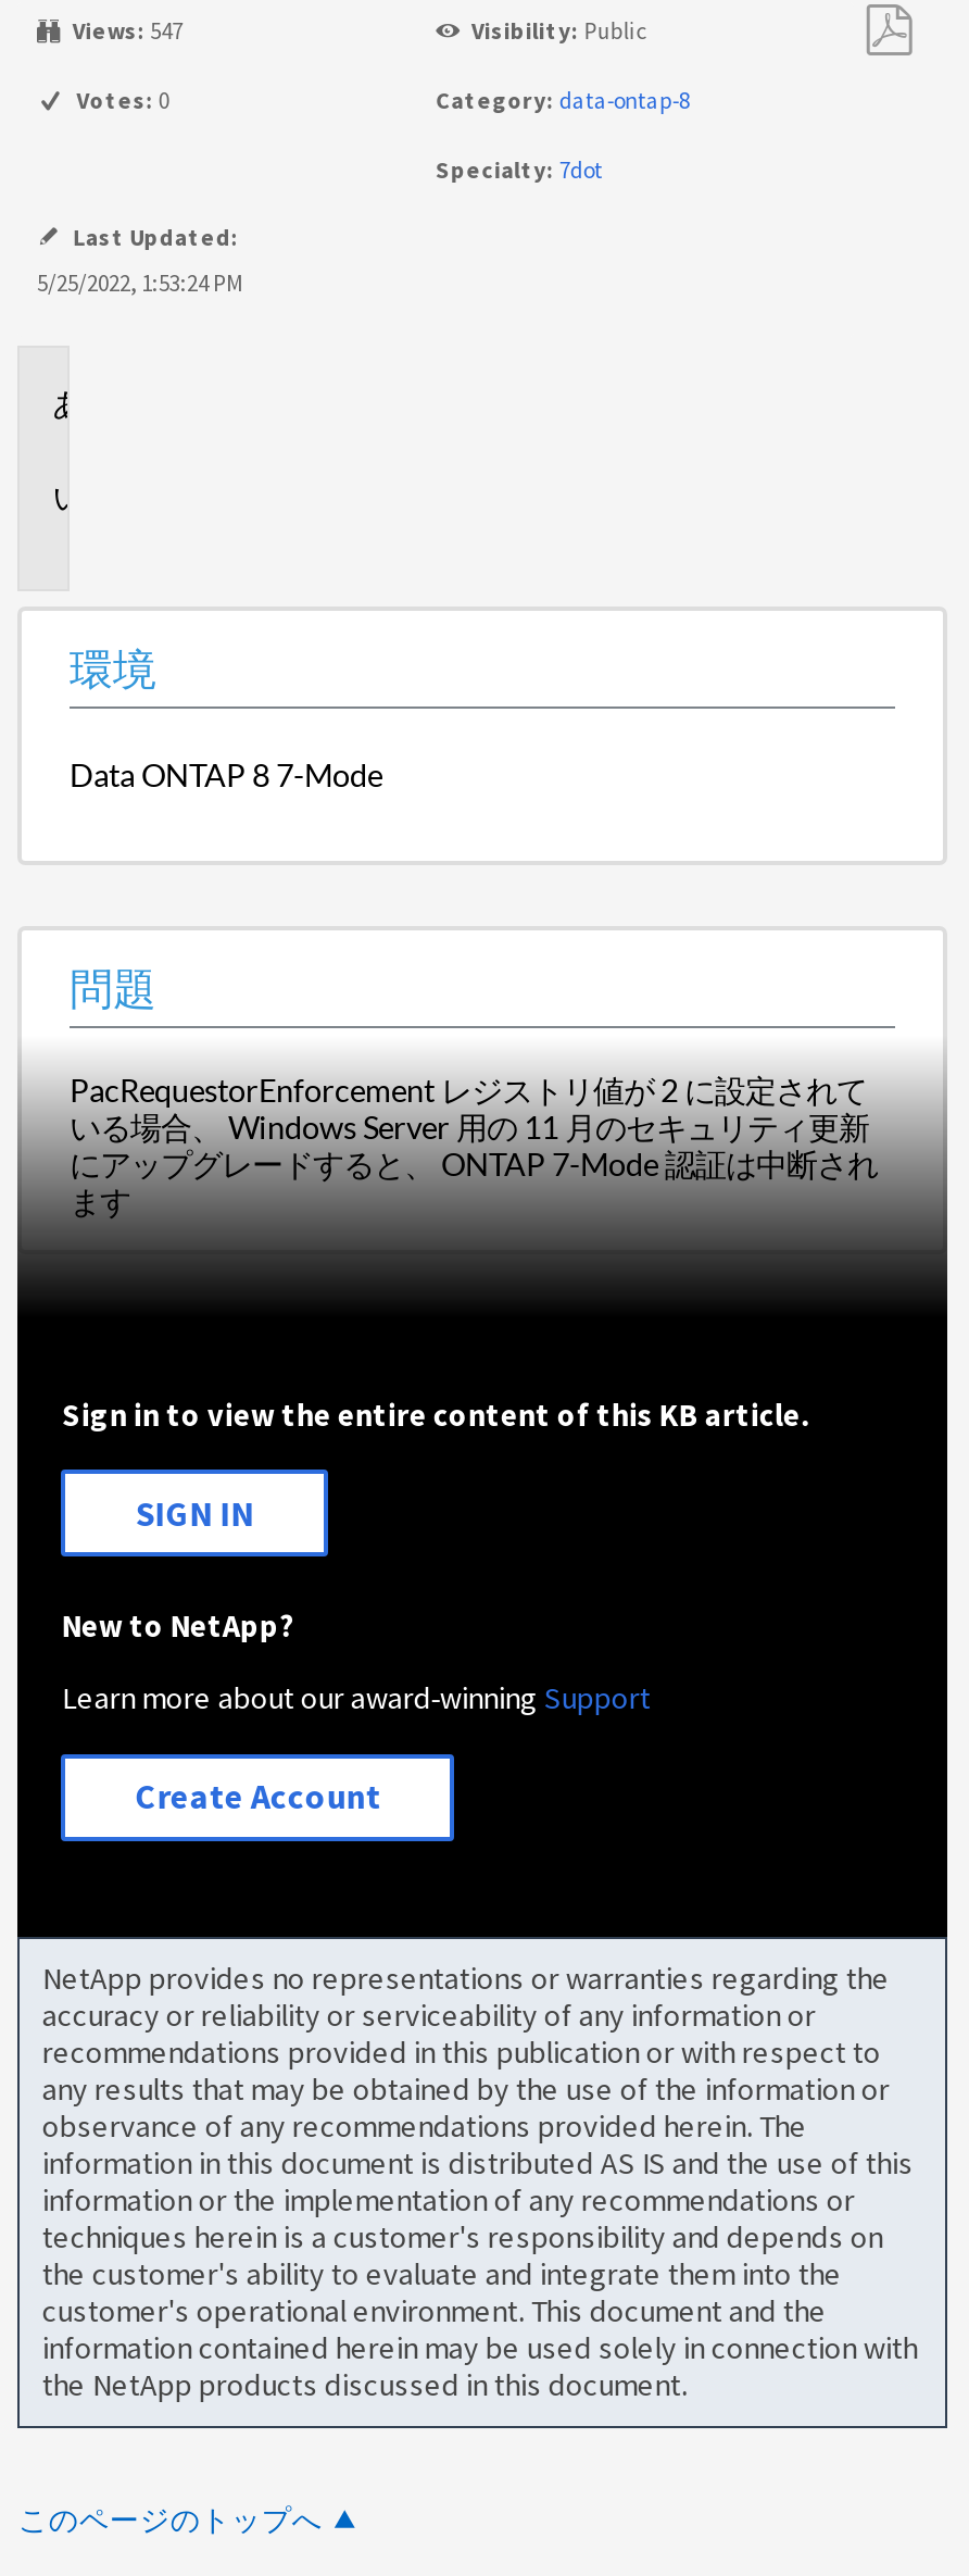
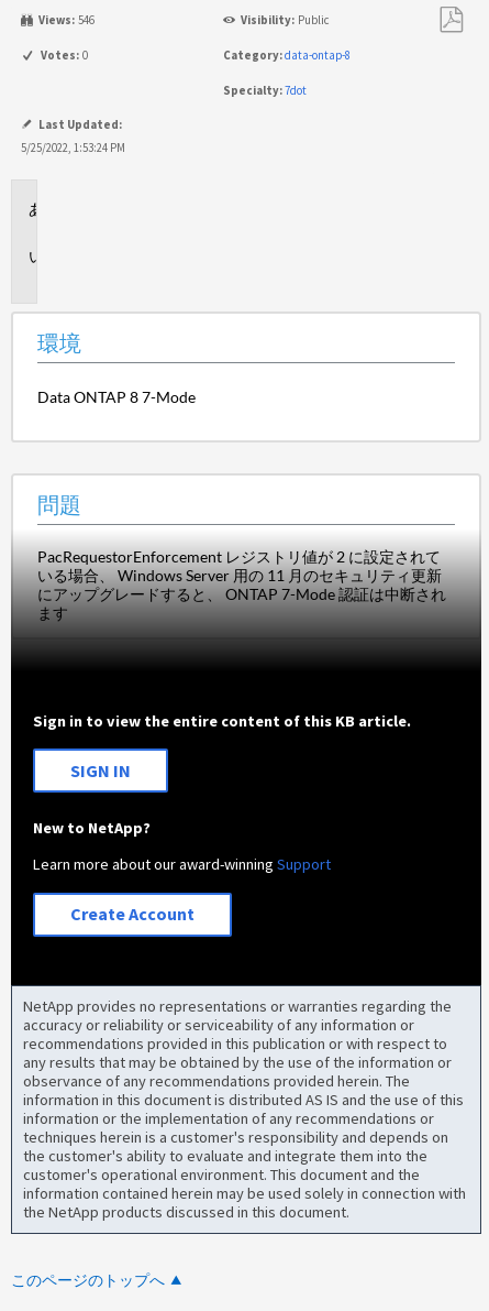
[73,15,183,46] Views: 547 -> [39,12,95,28] Views: 546

